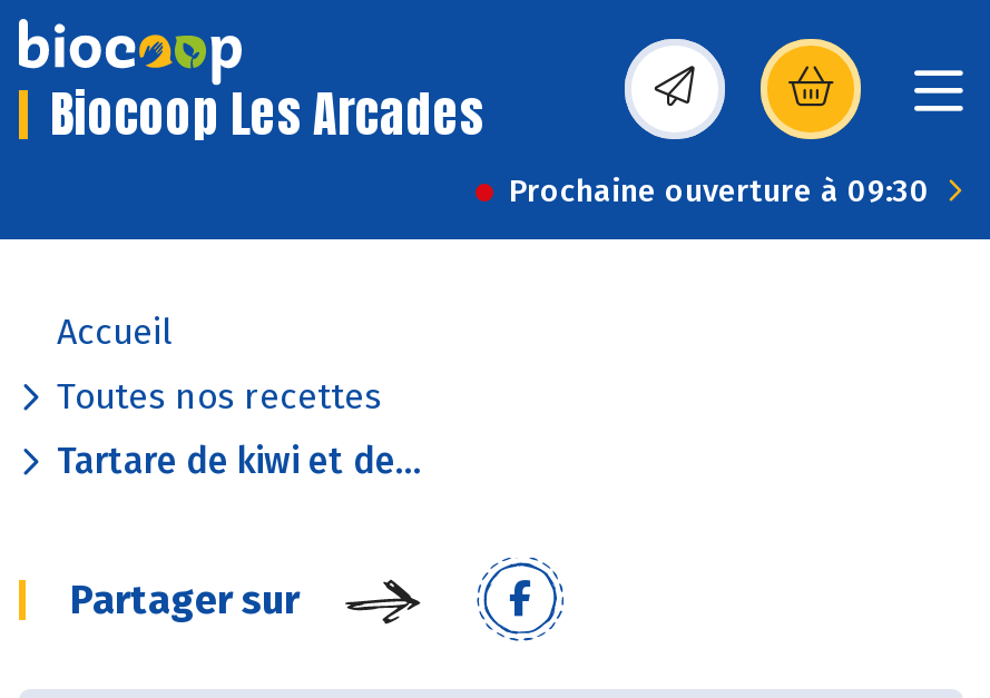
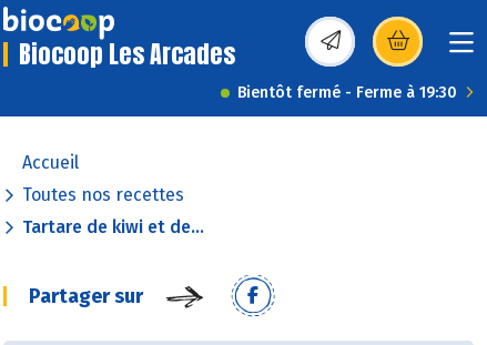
[509,173,930,210] Prochaine ouverture à 09:30 -> [237,83,457,102] Bientôt fermé - Ferme à 19:30

